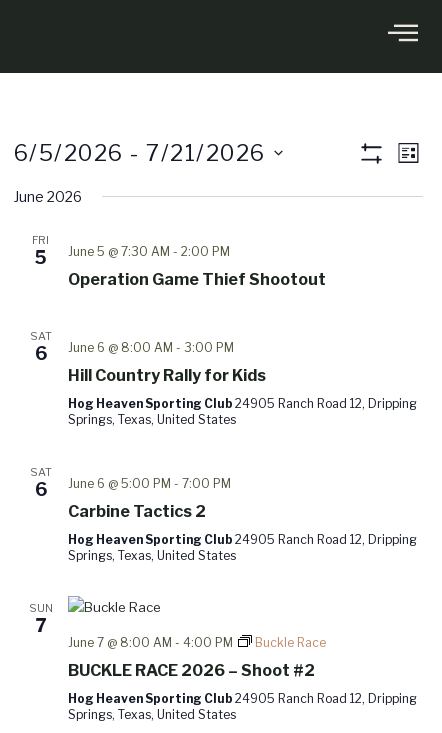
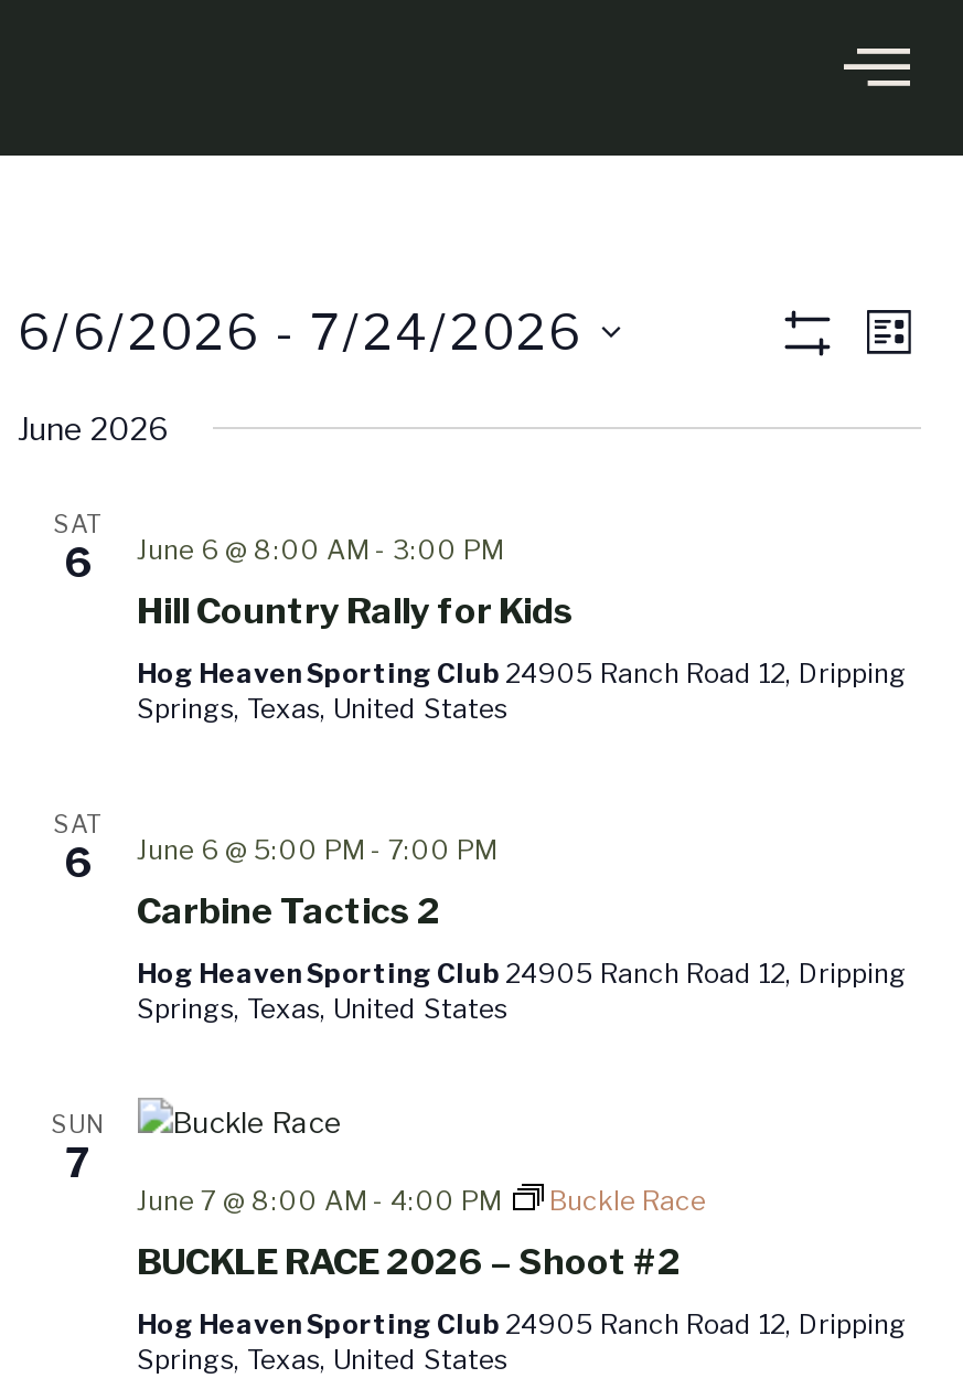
[13,140,265,166] 6/5/2026 - 7/21/2026 -> [18,303,582,361] 6/6/2026 - 7/24/2026
[32,233,325,289] FRI | 5 | June 5 @ 7:30 AM - 2:00 PM | Operation Game Thief Shootout -> none

